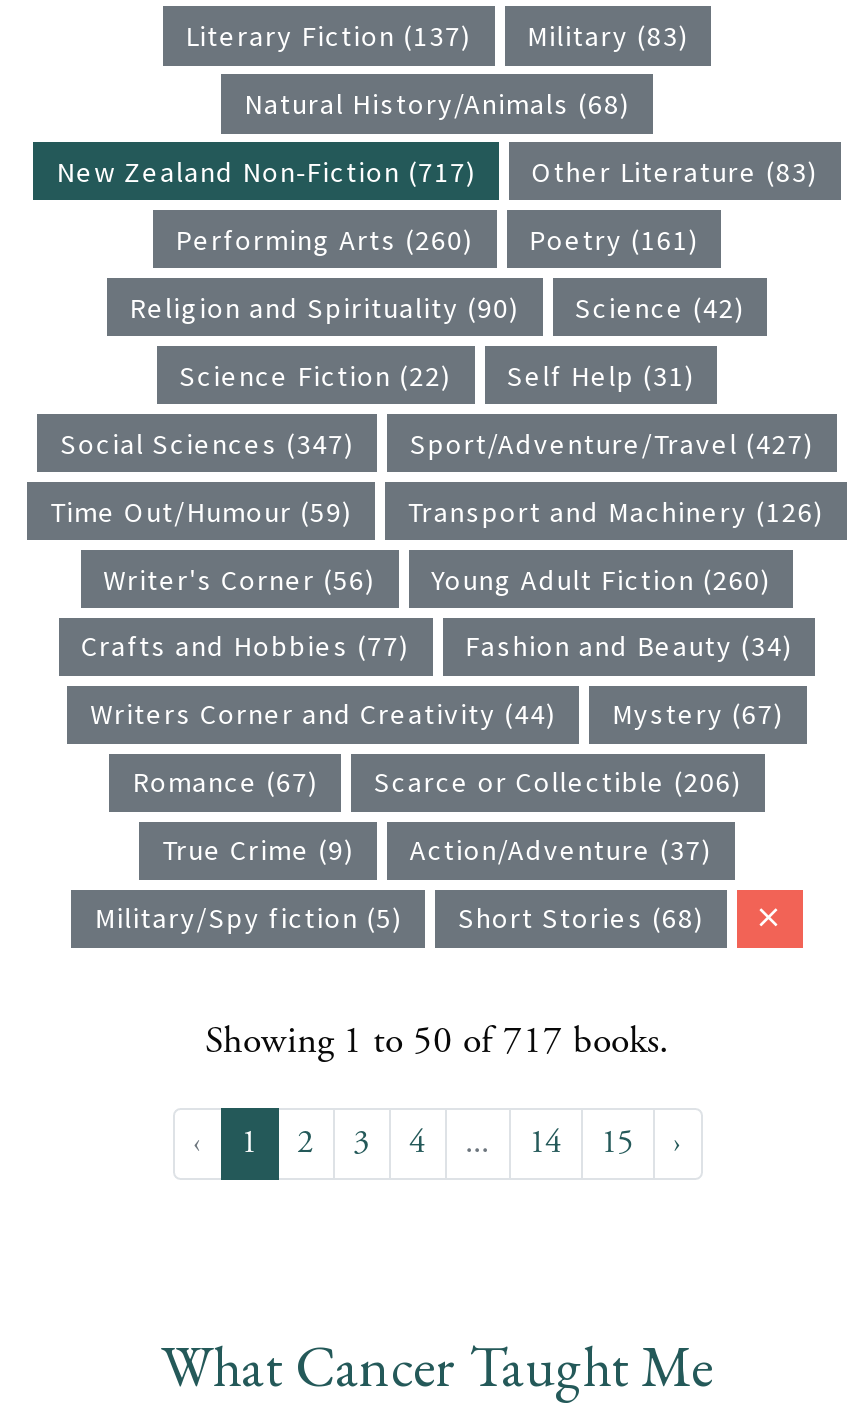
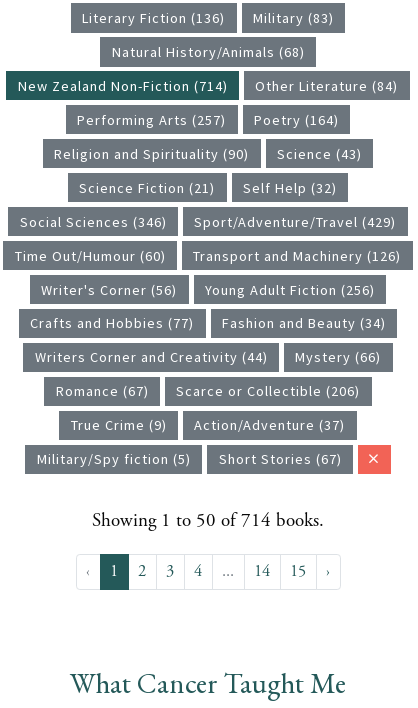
[185,18,471,54] Literary Fiction (137) -> [82,9,225,27] Literary Fiction (136)
[56,154,476,190] New Zealand Non-Fiction (717) -> [18,77,228,95] New Zealand Non-Fiction (714)
[532,154,818,190] Other Literature (83) -> [255,77,398,95] Other Literature (84)
[175,222,473,258] Performing Arts (260) -> [77,111,226,129] Performing Arts (257)
[529,222,699,258] Poetry (161) -> [254,111,339,129] Poetry (164)
[129,290,745,326] Religion and Spirituality (90) Science (42) -> [54,145,362,163] Religion and Spirituality (90) Science (43)
[179,357,451,393] Science Fiction (22) -> [79,179,215,197] Science Fiction (21)
[507,357,695,393] Self Help (31) -> [243,179,337,197] Self Help (32)
[60,425,354,461] Social Sciences (347) -> [20,213,167,231] Social Sciences (346)
[410,425,814,461] Sport/Adventure/Travel (427) -> [194,213,396,231] Sport/Adventure/Travel (429)
[50,493,352,529] Time Out/Humour (59) -> [15,247,166,265] Time Out/Humour (60)
[431,561,771,597] Young Adult Fiction (260) -> [205,280,375,298] Young Adult Fiction (256)
[90,697,784,733] Writers Corner and Creativity (44) Mystery (67) -> [35,348,381,366] Writers Corner and Creativity (44) Mystery (66)
[458,900,704,936] Short Stories (68) -> [218,450,341,468] Short Stories (67)
[205,1018,669,1066] Showing 1 to 50 of 717 books. -> [92,509,324,533] Showing 1 to 50 of 714 books.

